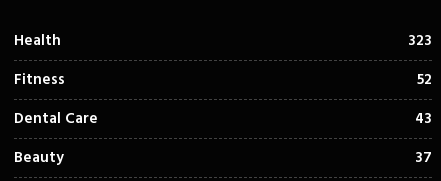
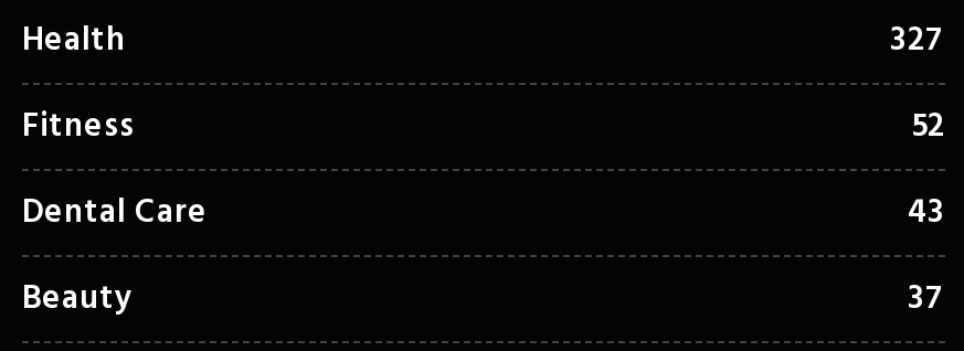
[408,29,432,53] 323 -> [890,14,945,67] 327

